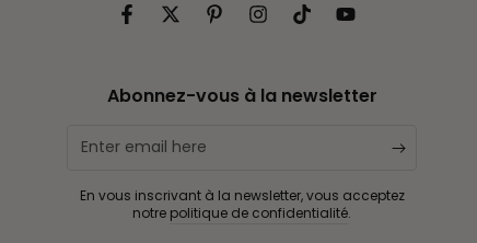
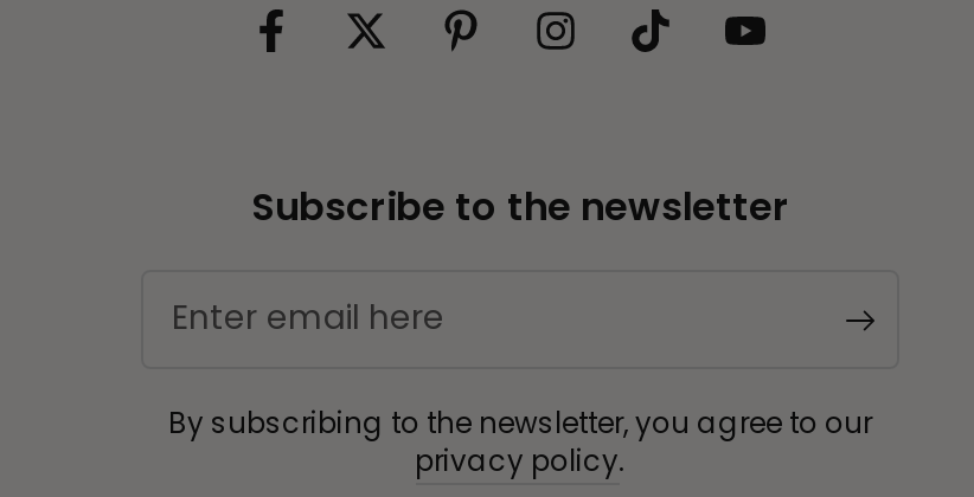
[107,83,377,108] Abonnez-vous à la newsletter -> [251,180,789,234] Subscribe to the newsletter
[79,186,404,222] En vous inscrivant à la newsletter, vous acceptez | notre politique de confidentialité. -> [168,402,872,480] By subscribing to the newsletter, you agree to our | privacy policy.

